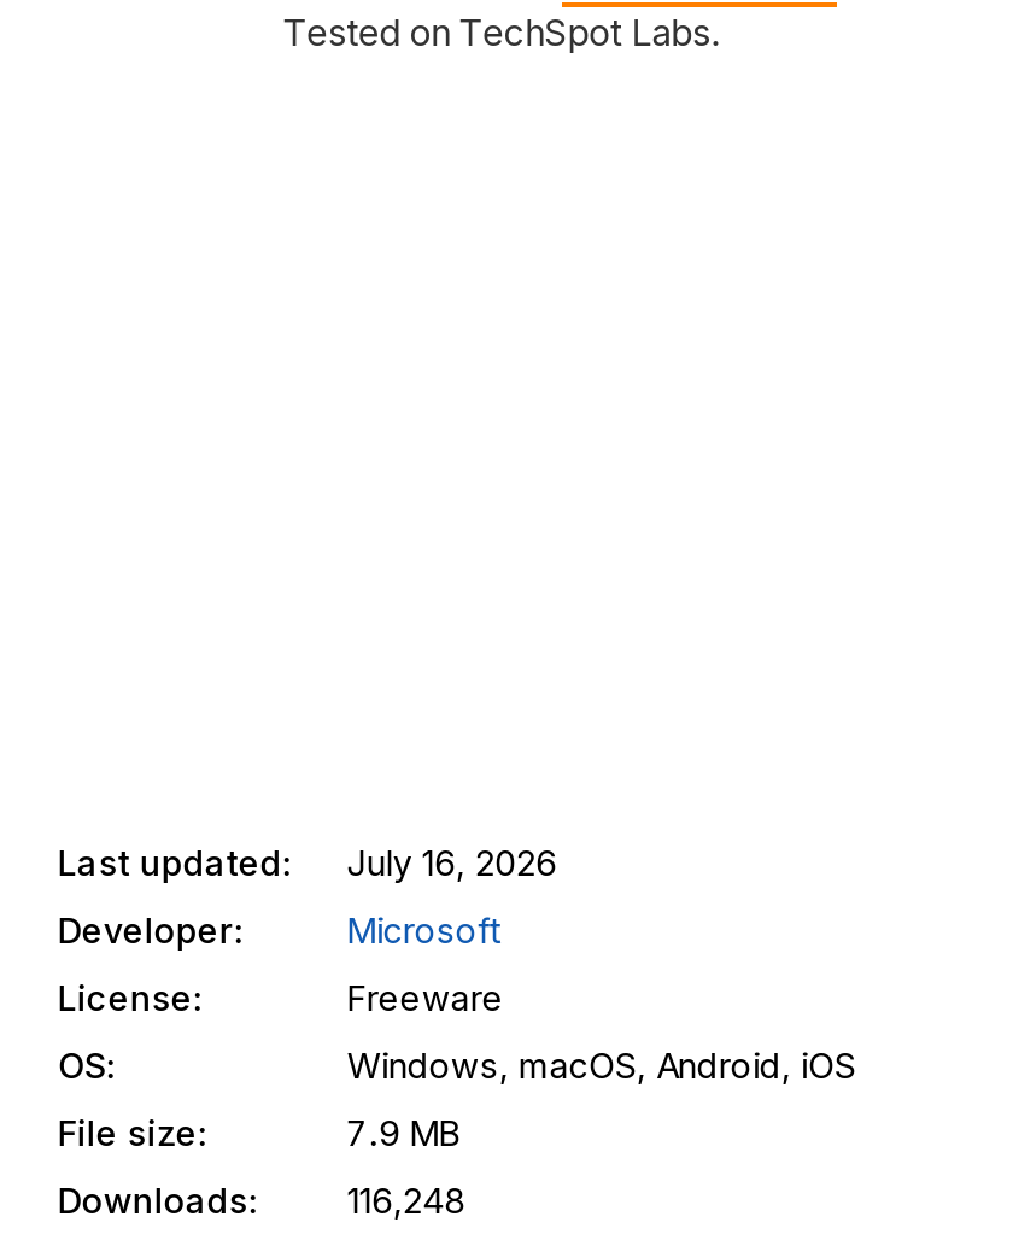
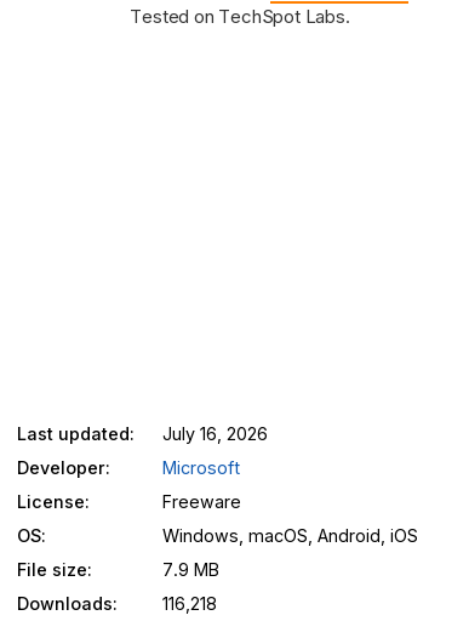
[347,1180,465,1221] 116,248 -> [162,593,217,614] 116,218

